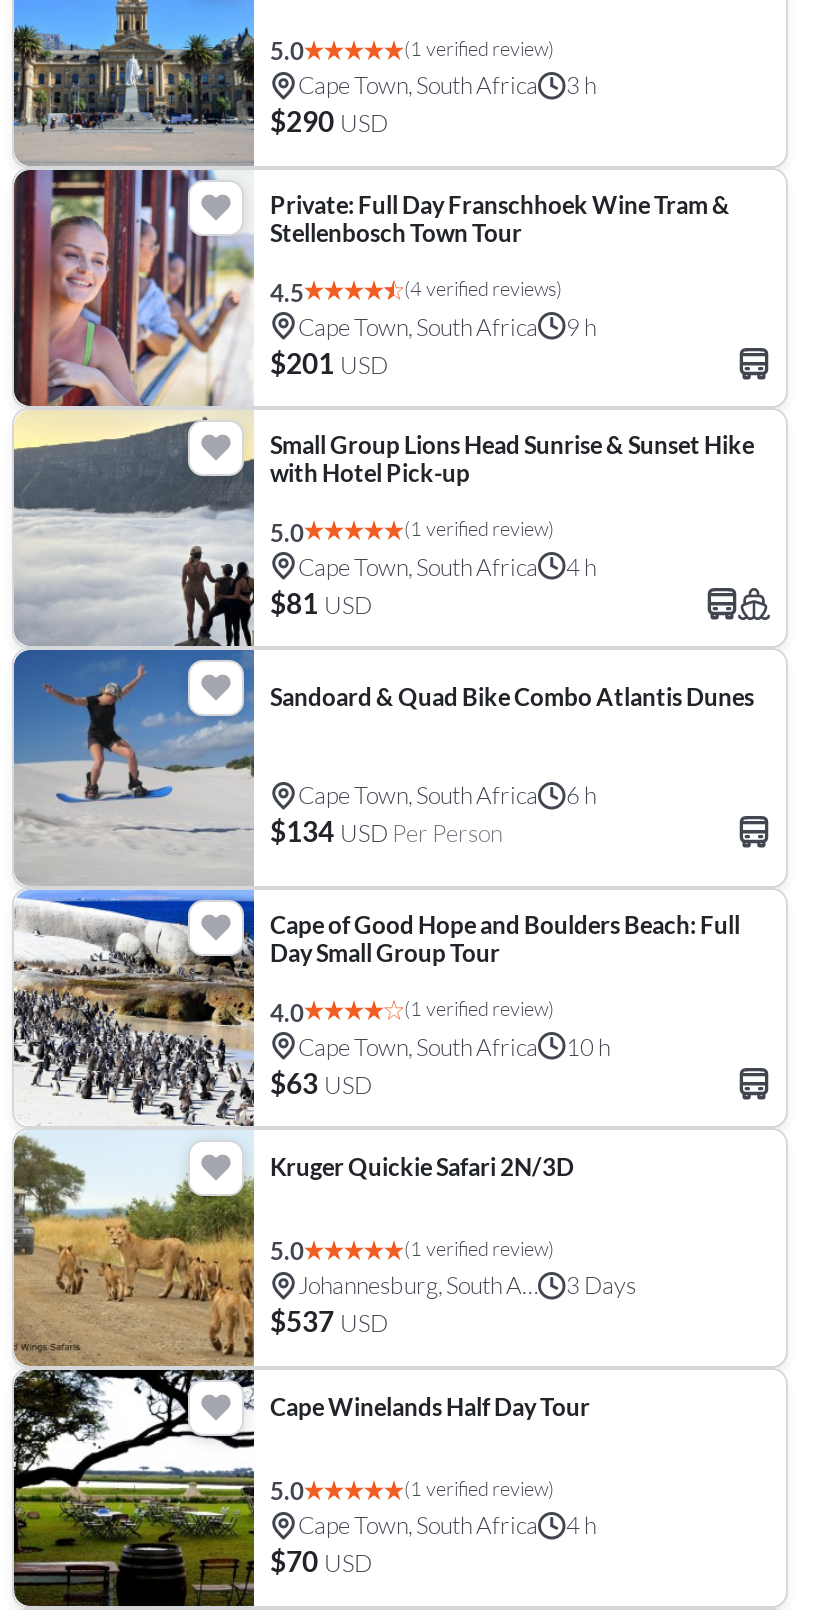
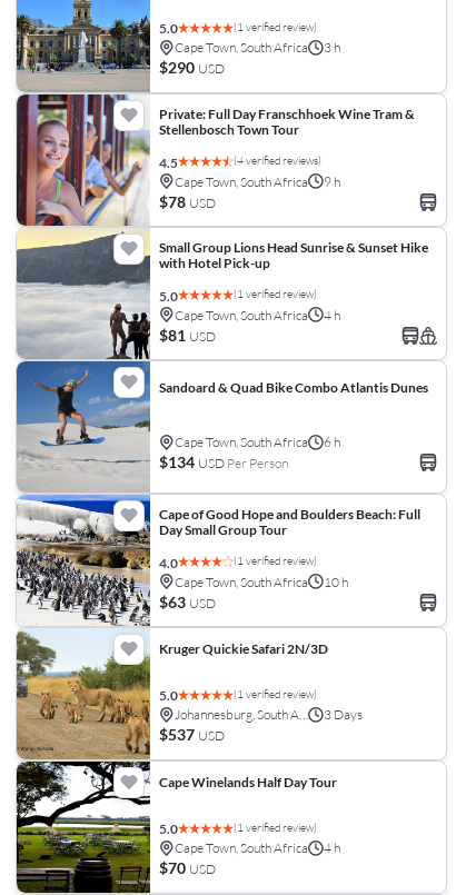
[270,346,388,380] $201 USD -> [159,192,216,211] $78 USD

